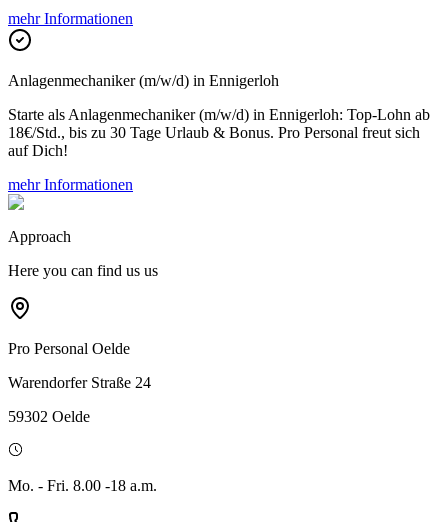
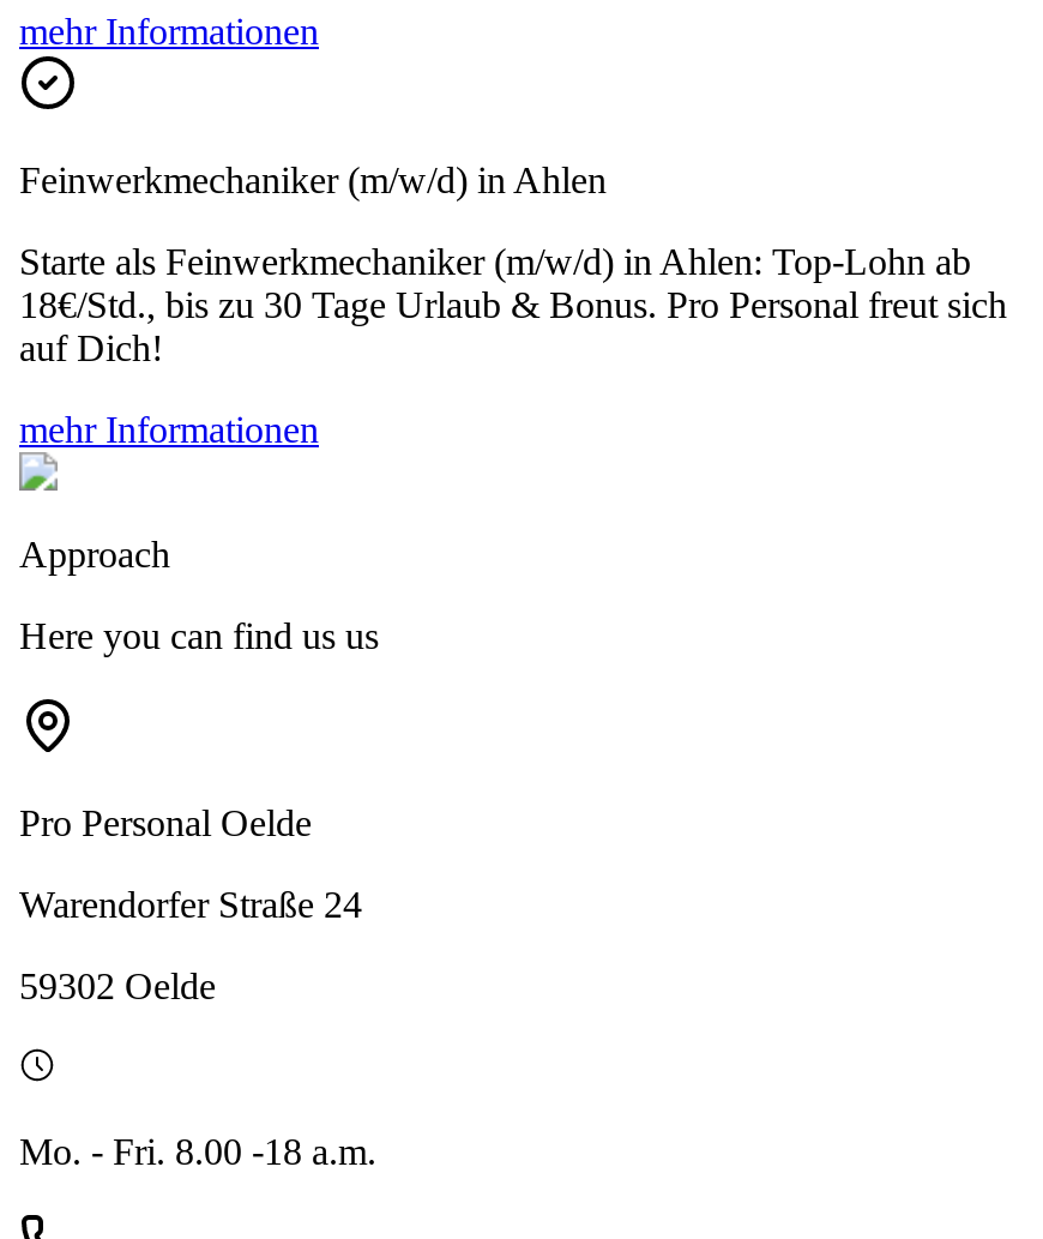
[8,72,279,89] Anlagenmechaniker (m/w/d) in Ennigerloh -> [19,159,607,200] Feinwerkmechaniker (m/w/d) in Ahlen
[8,106,430,123] Starte als Anlagenmechaniker (m/w/d) in Ennigerloh: Top-Lohn ab -> [19,241,971,281] Starte als Feinwerkmechaniker (m/w/d) in Ahlen: Top-Lohn ab

